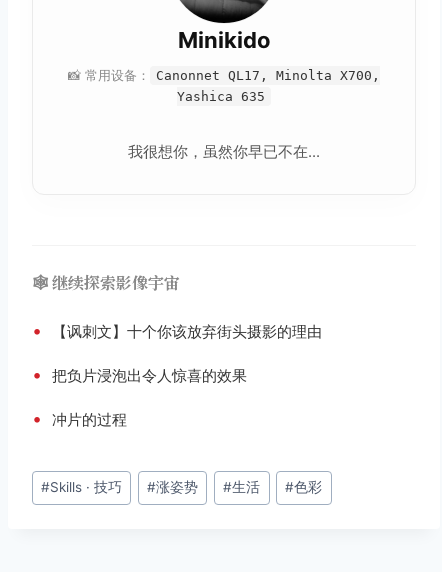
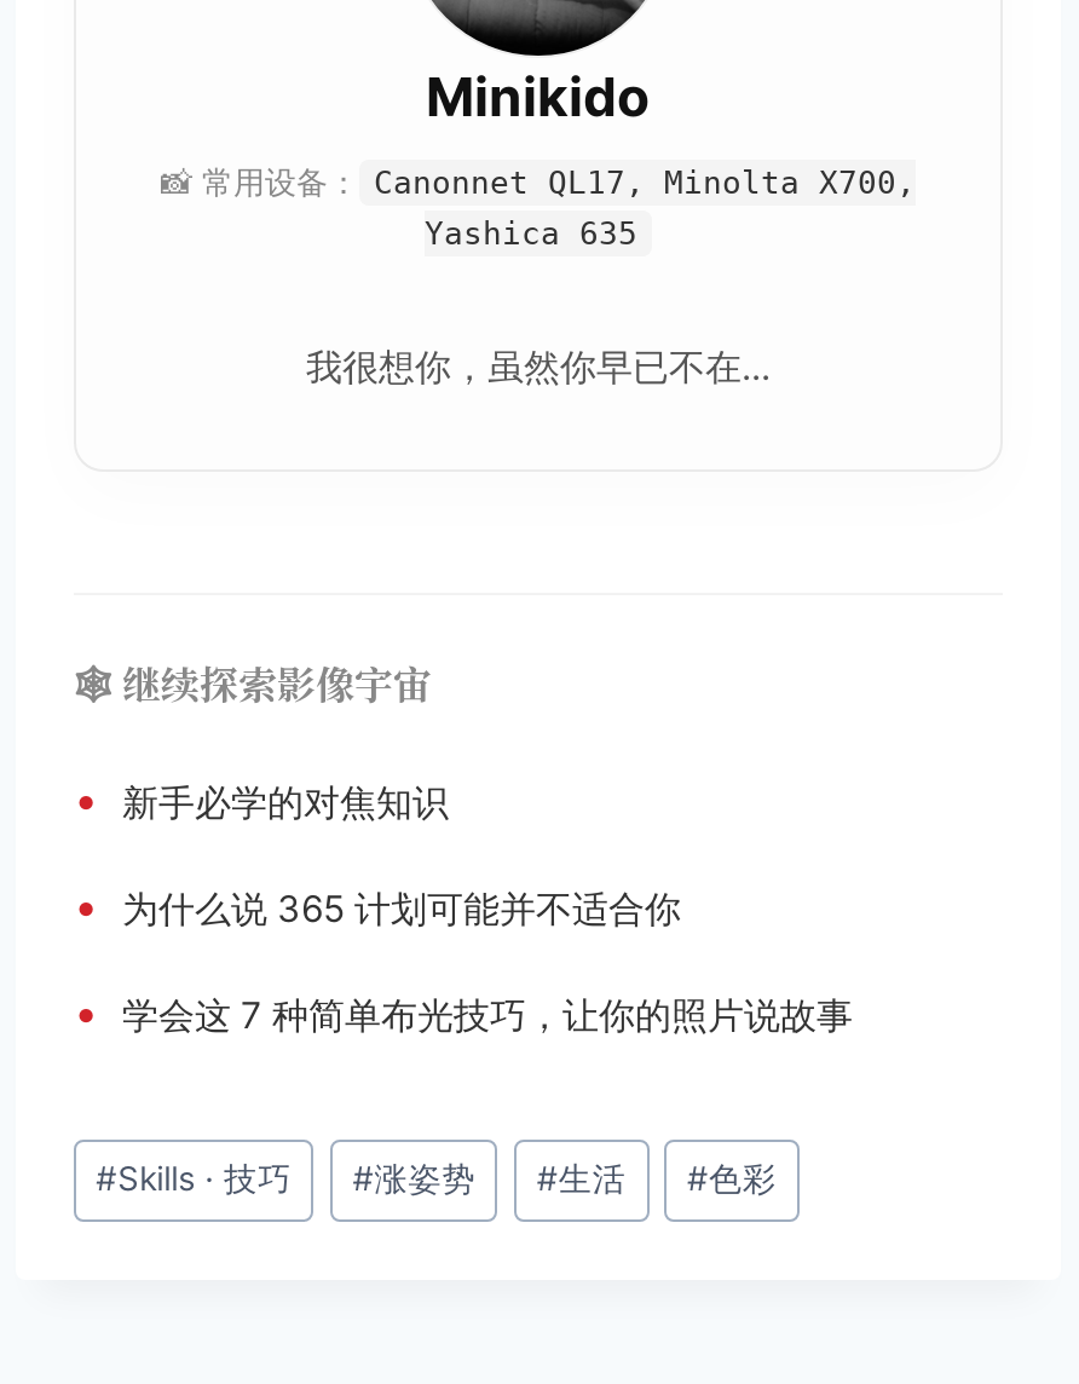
[32,320,322,341] • 【讽刺文】十个你该放弃街头摄影的理由 -> [74,775,449,825] • 新手必学的对焦知识
[32,364,247,385] • 把负片浸泡出令人惊喜的效果 -> [74,881,681,932] • 为什么说 365 计划可能并不适合你
[32,408,127,429] • 冲片的过程 -> [74,987,853,1038] • 学会这 7 种简单布光技巧，让你的照片说故事

